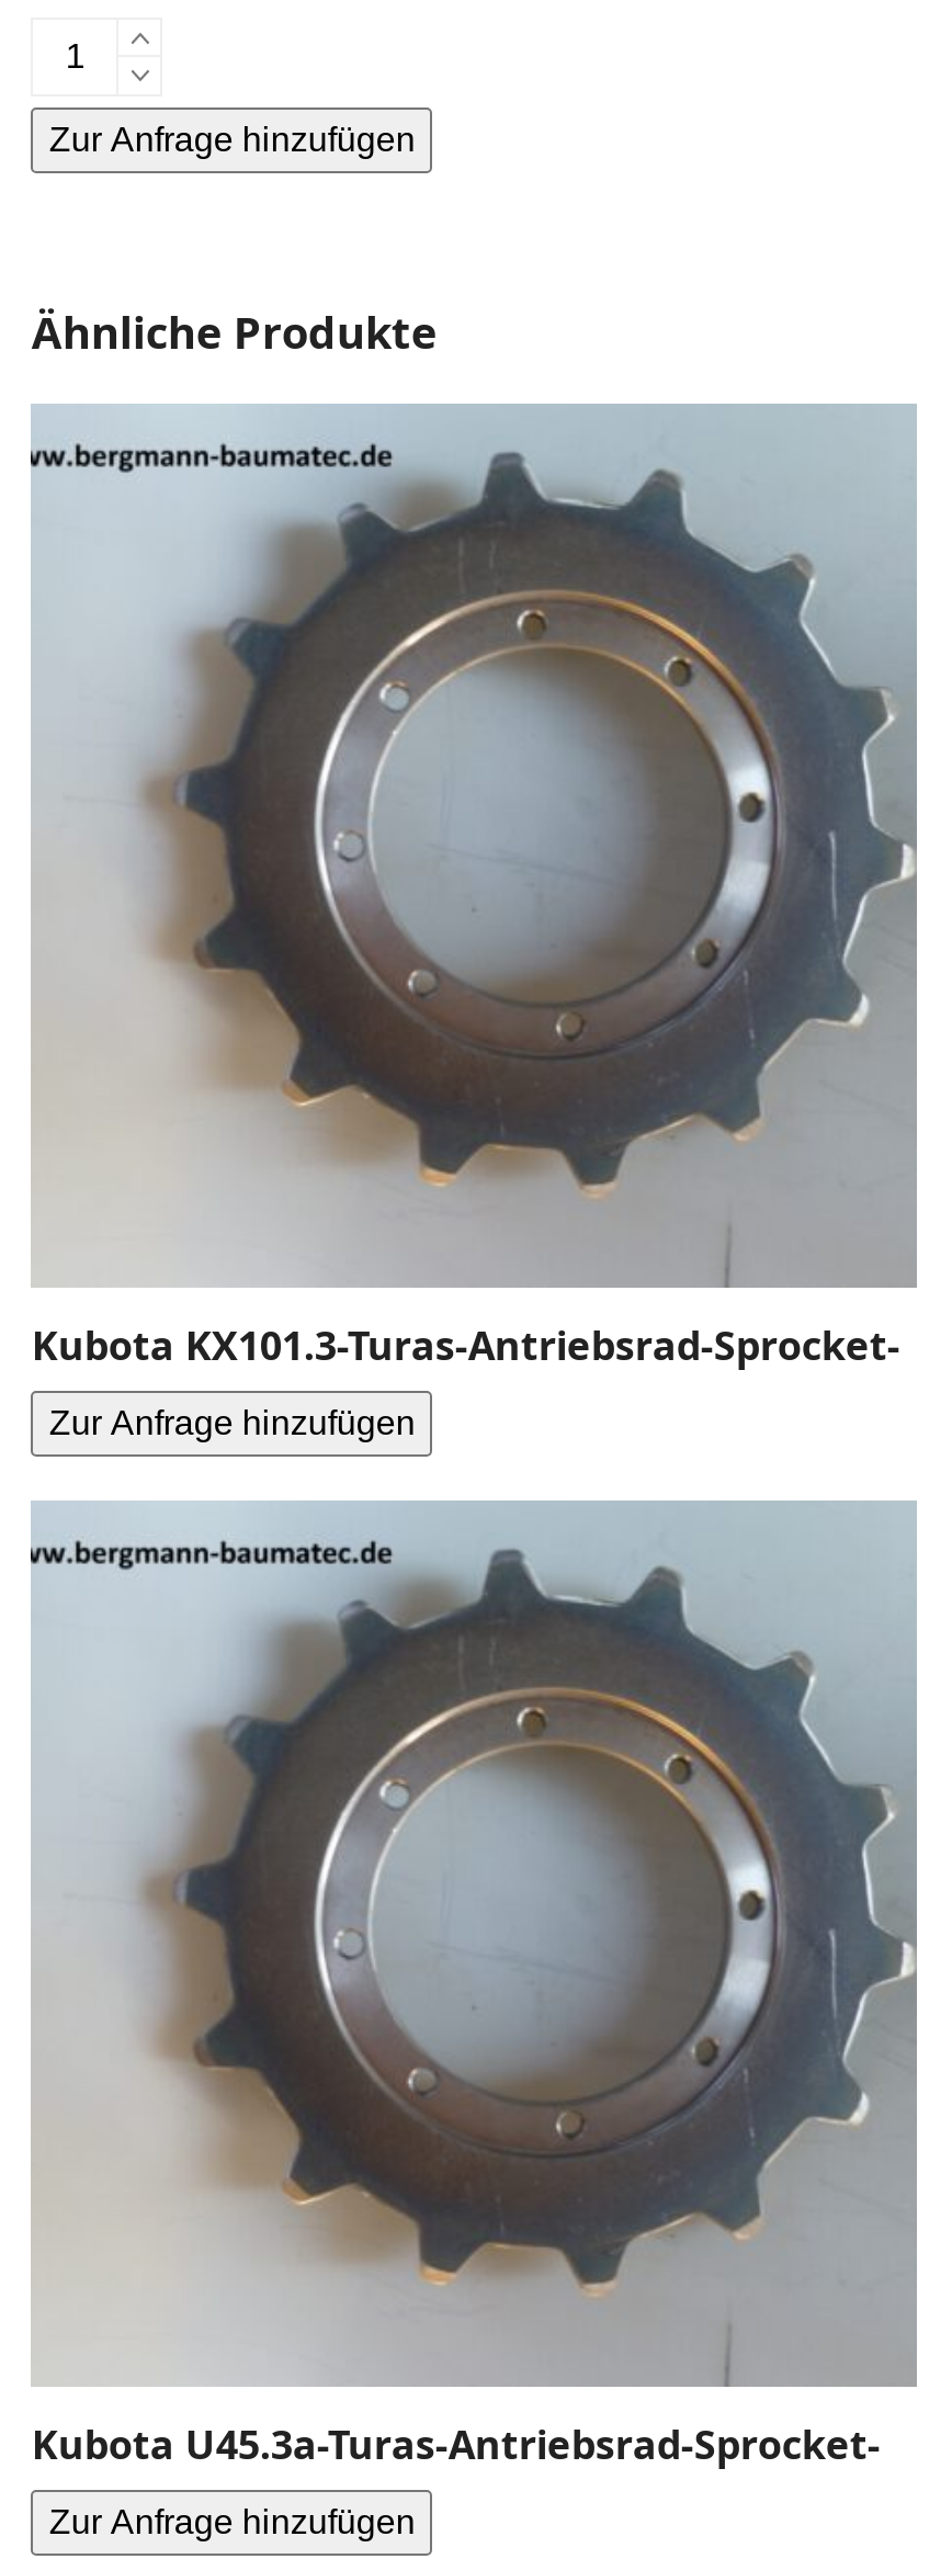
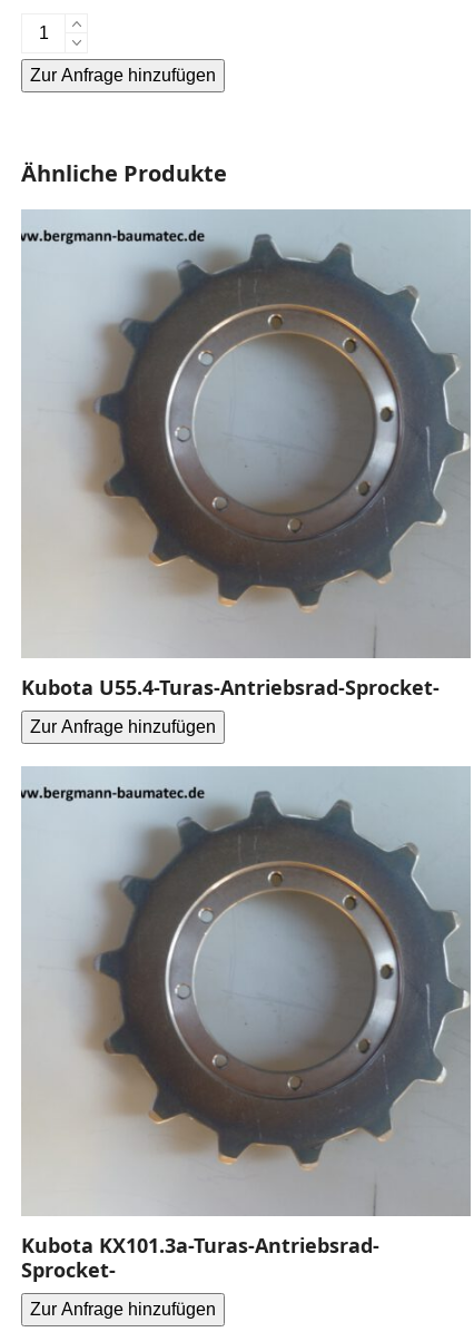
[32,1319,900,1372] Kubota KX101.3-Turas-Antriebsrad-Sprocket- -> [22,674,440,701] Kubota U55.4-Turas-Antriebsrad-Sprocket-
[32,2416,880,2469] Kubota U45.3a-Turas-Antriebsrad-Sprocket- -> [22,1231,380,1282] Kubota KX101.3a-Turas-Antriebsrad- | Sprocket-

